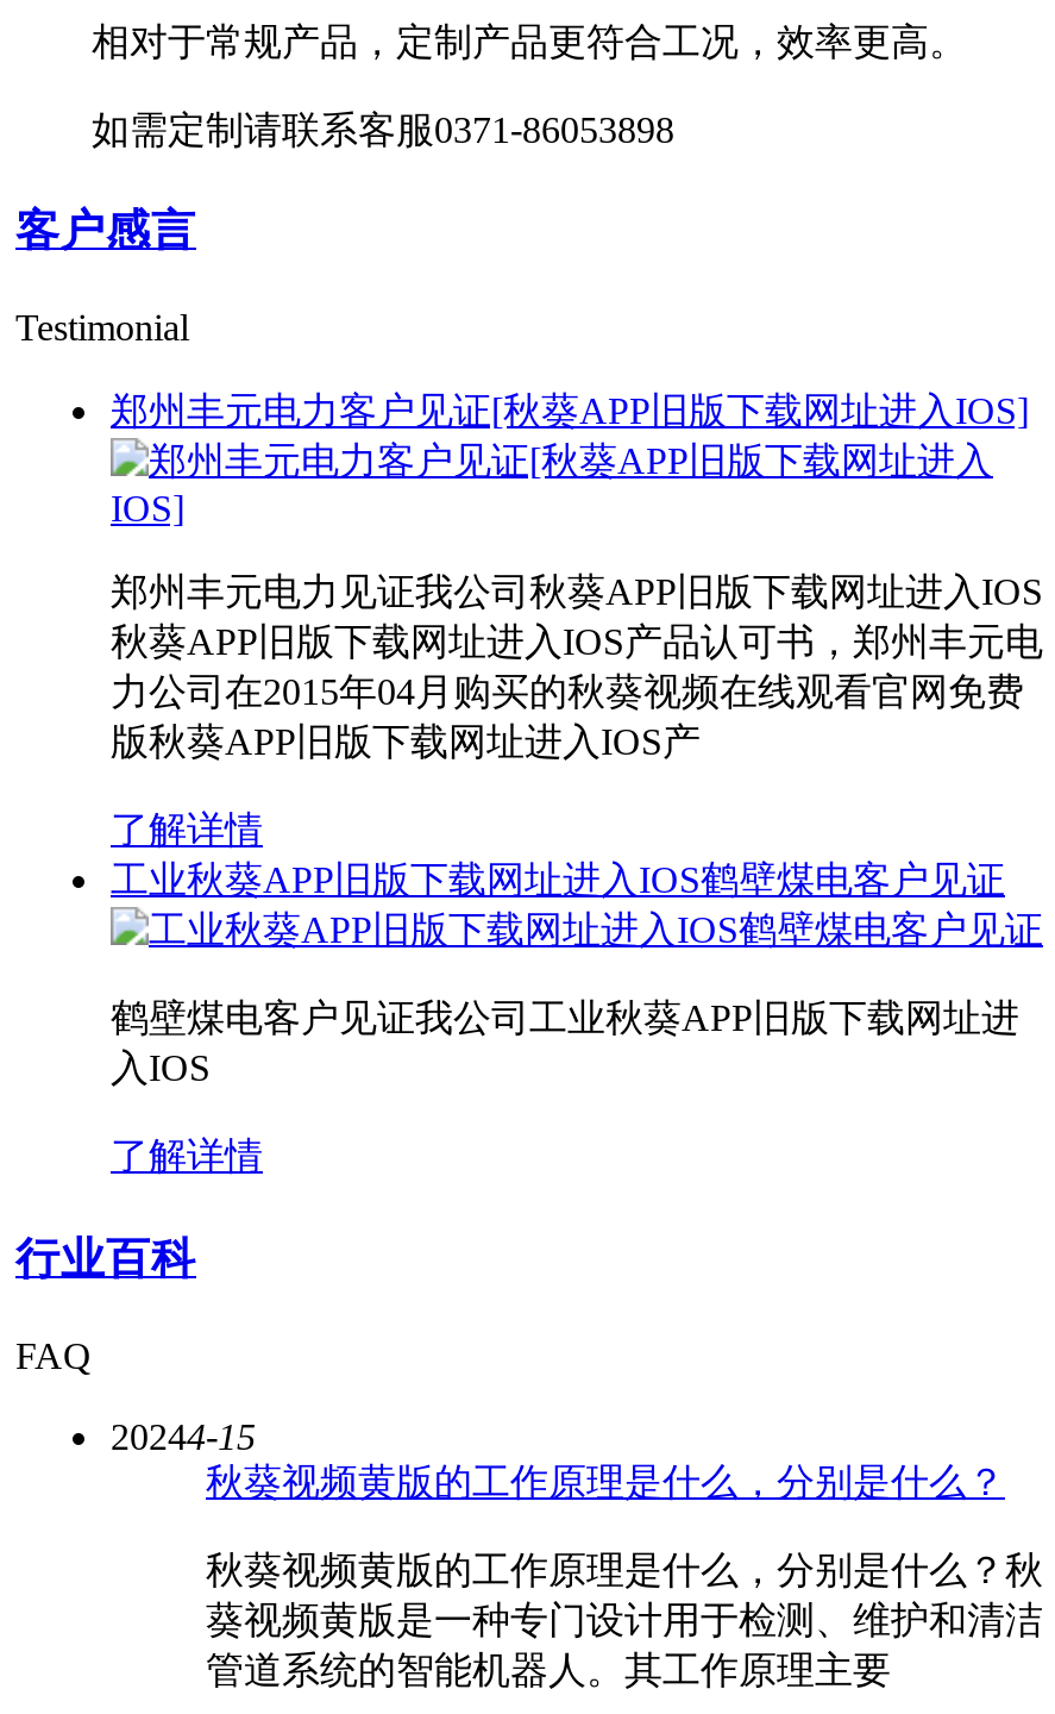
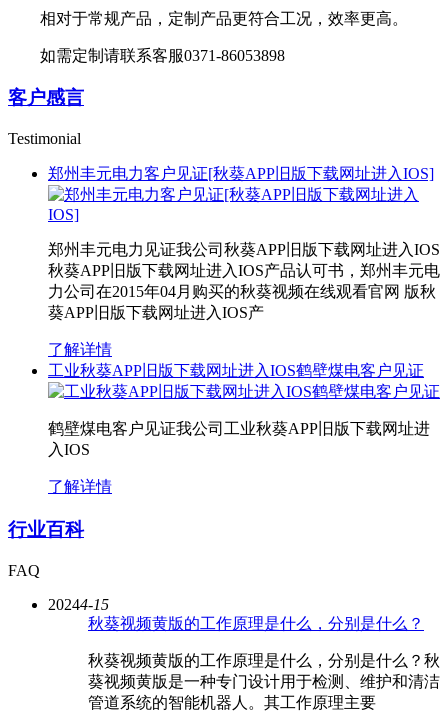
[111,672,1024,762] 力公司在2015年04月购买的秋葵视频在线观看官网免费 | 版秋葵APP旧版下载网址进入IOS产 -> [48,283,436,321] 力公司在2015年04月购买的秋葵视频在线观看官网 版秋 | 葵APP旧版下载网址进入IOS产

